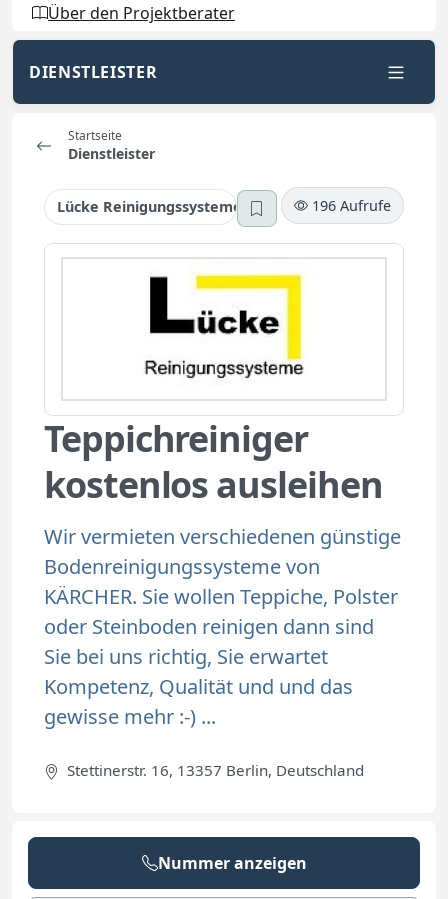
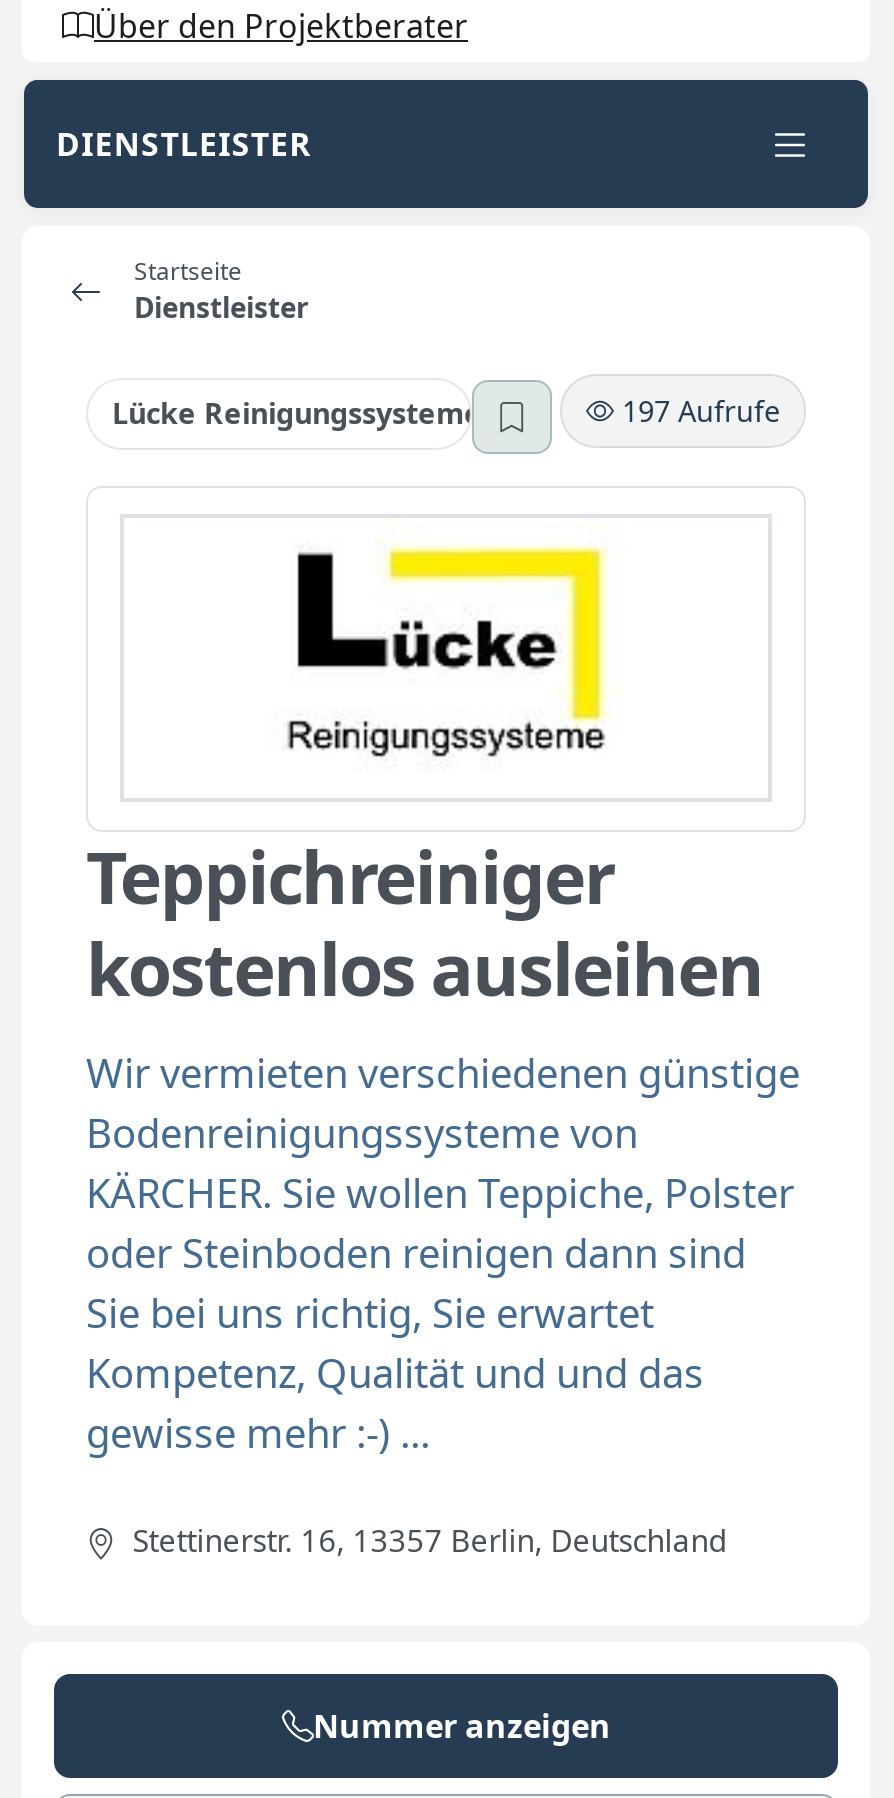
[312,195,391,214] 196 Aufrufe -> [622,391,780,429] 197 Aufrufe

